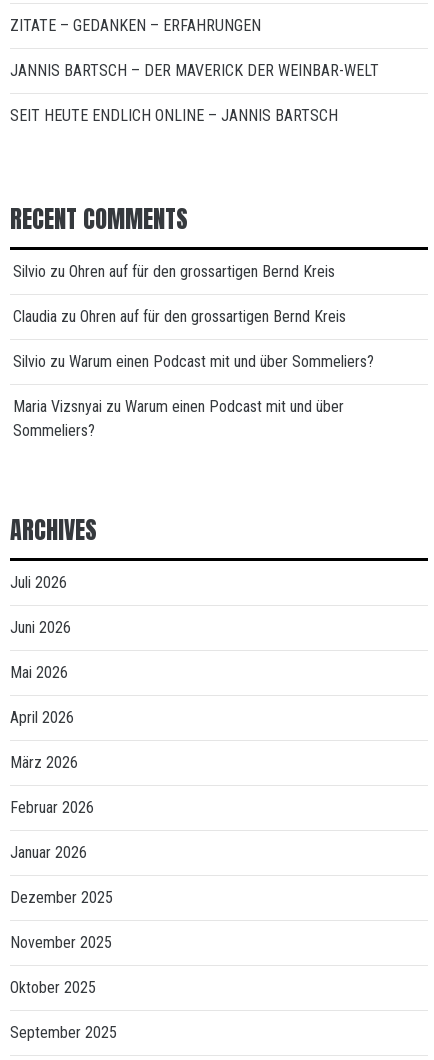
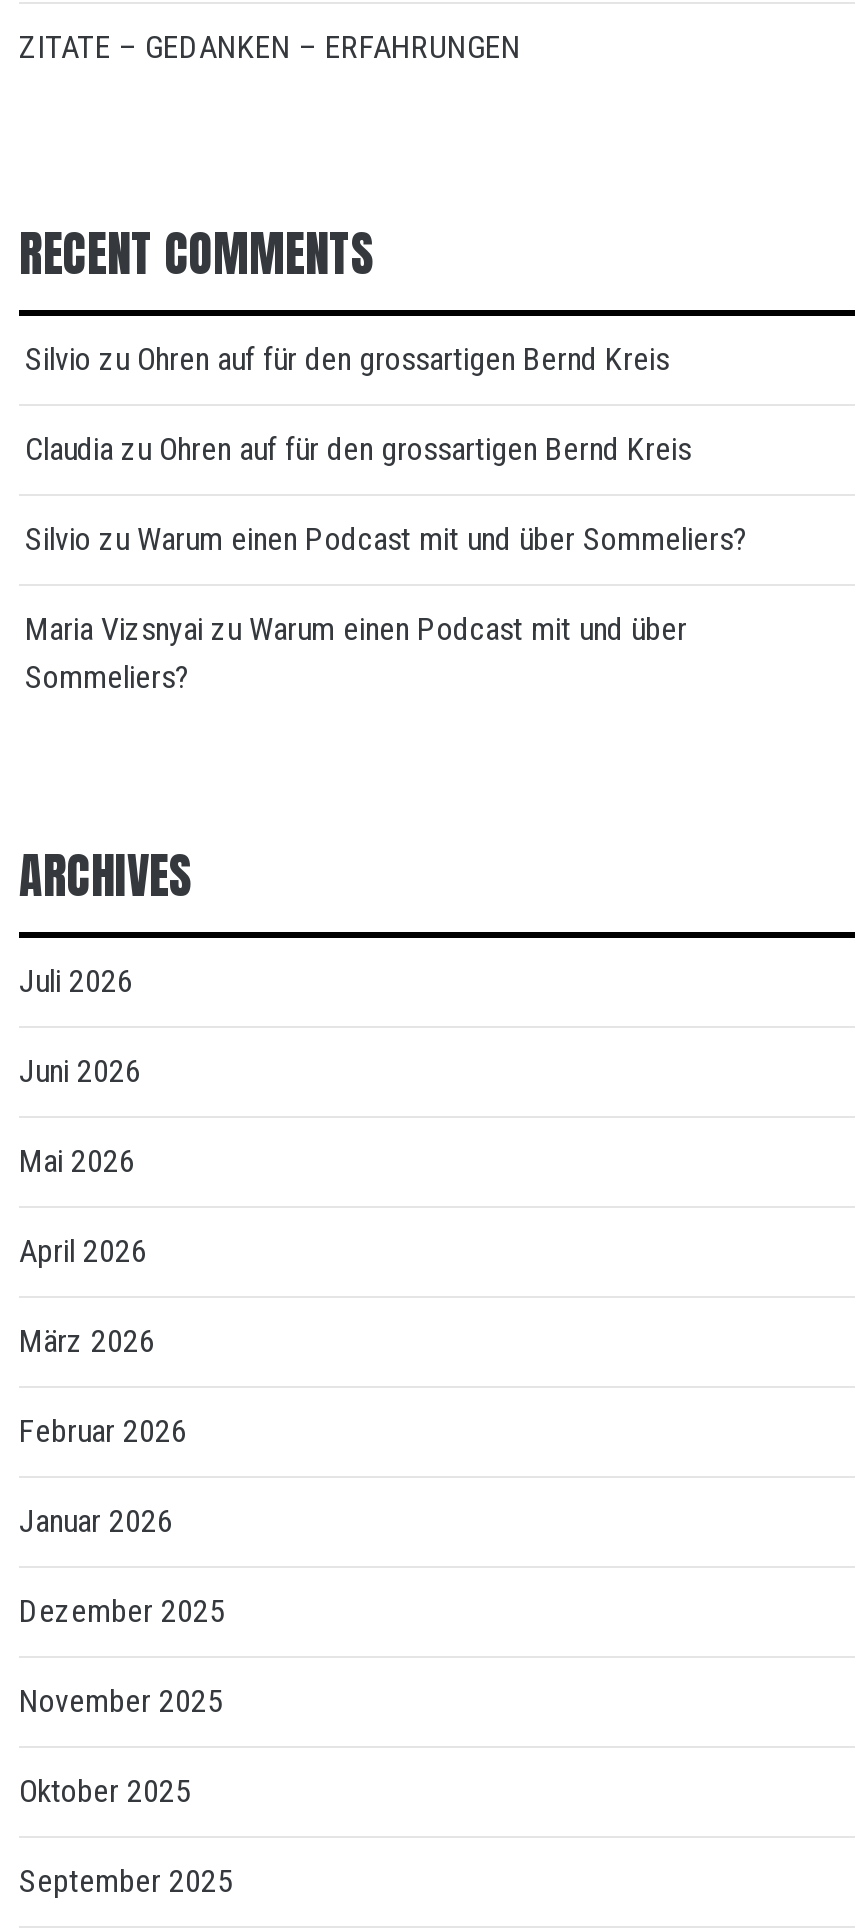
[10,61,379,125] JANNIS BARTSCH – DER MAVERICK DER WEINBAR-WELT | SEIT HEUTE ENDLICH ONLINE – JANNIS BARTSCH -> none

